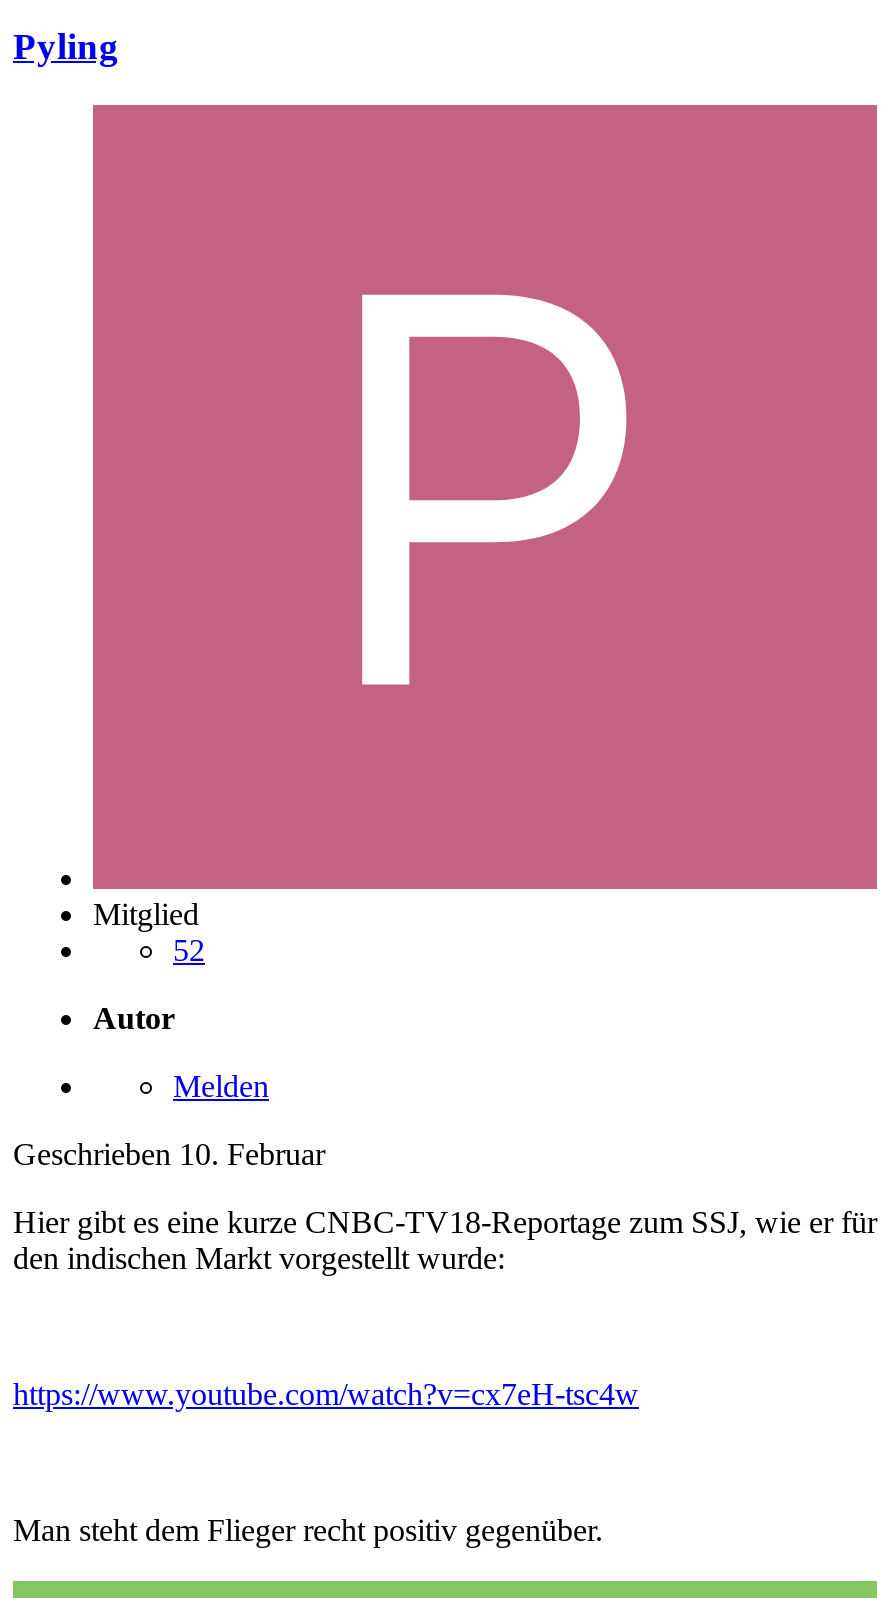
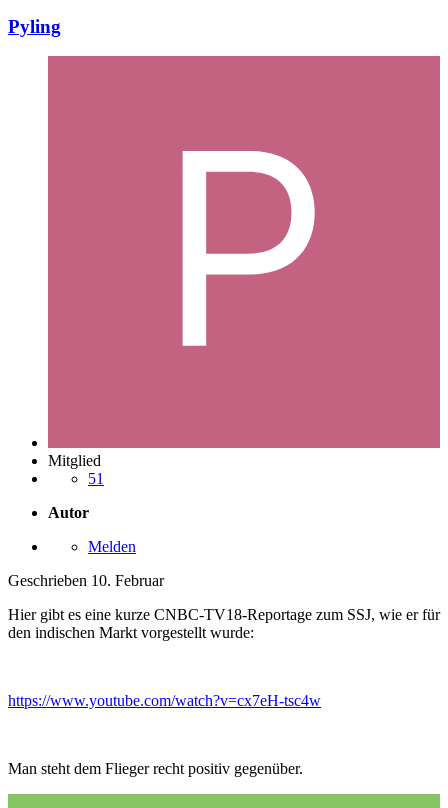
[173,934,205,968] 52 -> [88,470,104,487] 51

